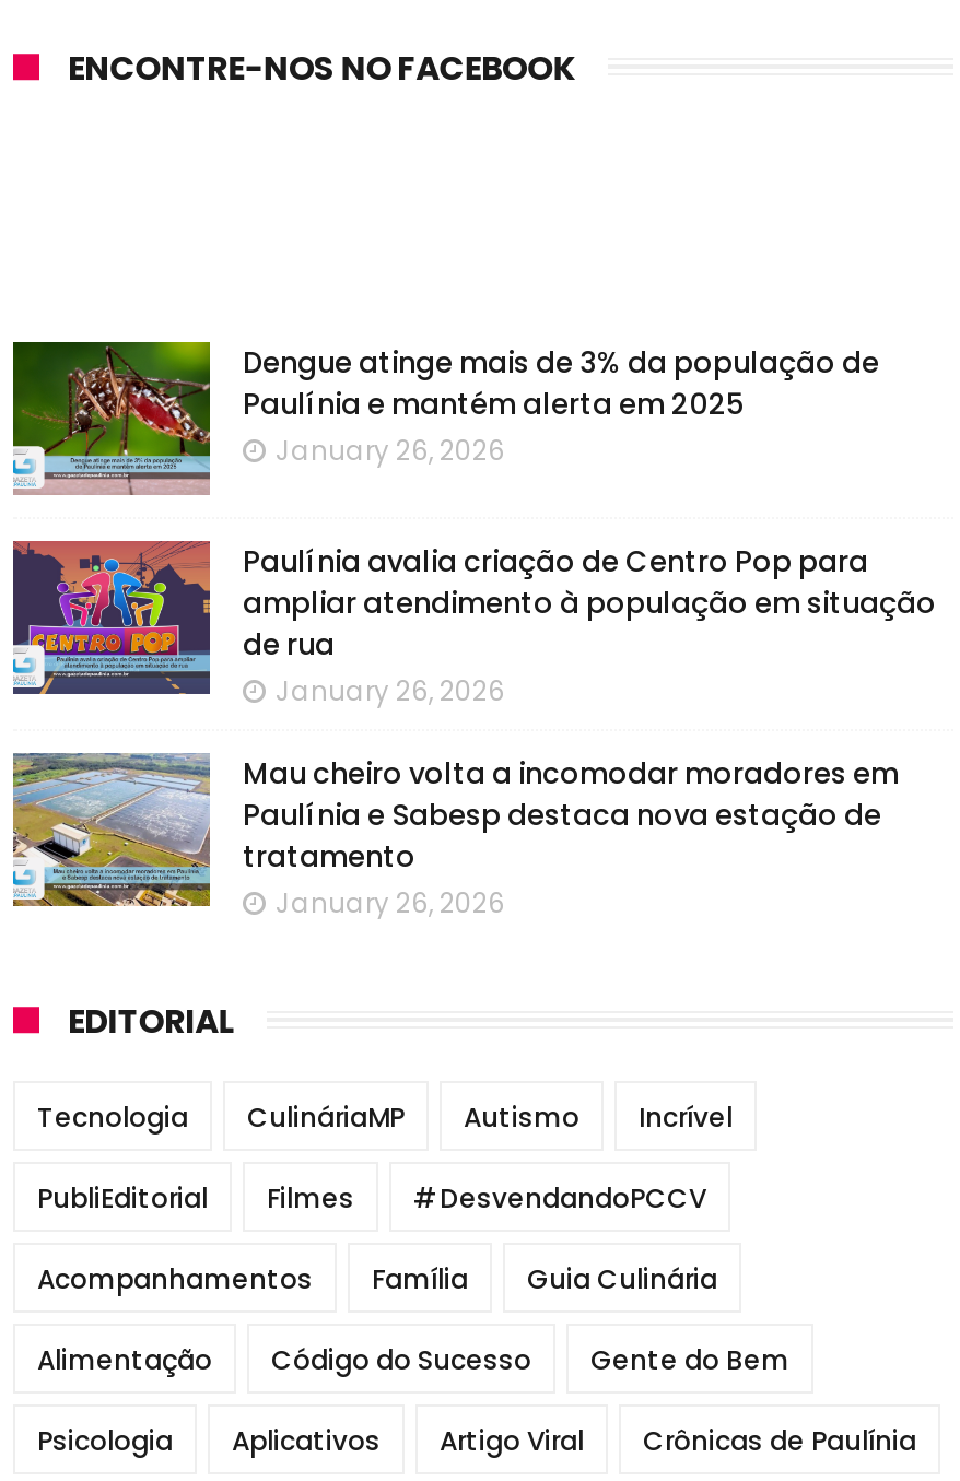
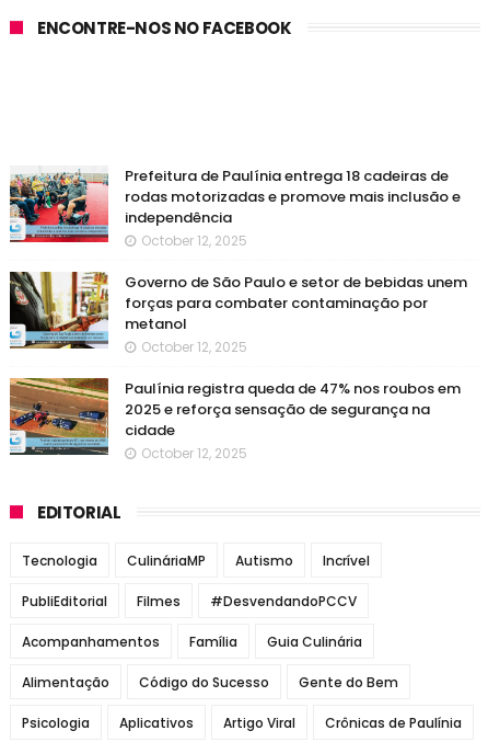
[11,340,879,495] [image] | Dengue atinge mais de 3% da população de | Paulínia e mantém alerta em 2025 | January 26, 2026 -> [9,165,461,249] [image] | Prefeitura de Paulínia entrega 18 cadeiras de | rodas motorizadas e promove mais inclusão e | independência | October 12, 2025
[11,539,936,708] [image] | Paulínia avalia criação de Centro Pop para | ampliar atendimento à população em situação | de rua | January 26, 2026 -> [10,271,467,356] [image] | Governo de São Paulo e setor de bebidas unem | forças para combater contaminação por | metanol | October 12, 2025
[11,751,899,921] [image] | Mau cheiro volta a incomodar moradores em | Paulínia e Sabesp destaca nova estação de | tratamento | January 26, 2026 -> [10,377,461,462] [image] | Paulínia registra queda de 47% nos roubos em | 2025 e reforça sensação de segurança na | cidade | October 12, 2025

